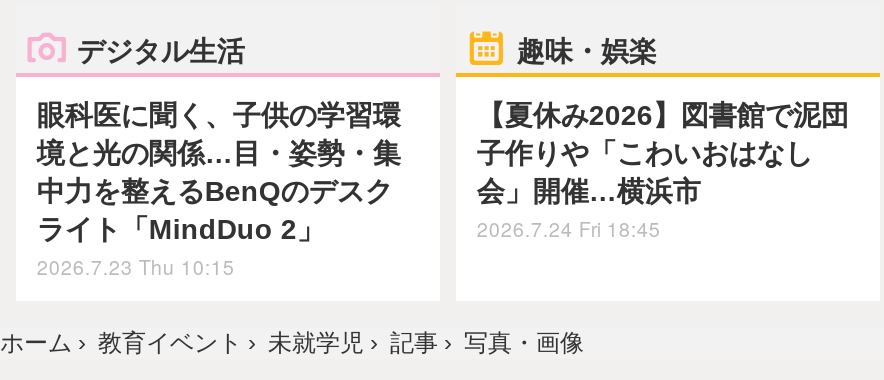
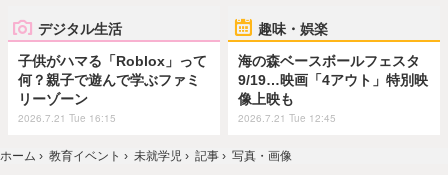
[37,100,401,282] 眼科医に聞く、子供の学習環 | 境と光の関係…目・姿勢・集 | 中力を整えるBenQのデスク | ライト「MindDuo 2」 | 2026.7.23 Thu 10:15 -> [18,53,207,125] 子供がハマる「Roblox」って | 何？親子で遊んで学ぶファミ | リーゾーン | 2026.7.21 Tue 16:15
[477,100,849,244] 【夏休み2026】図書館で泥団 | 子作りや「こわいおはなし | 会」開催…横浜市 | 2026.7.24 Fri 18:45 -> [238,53,428,125] 海の森ベースボールフェスタ | 9/19…映画「4アウト」特別映 | 像上映も | 2026.7.21 Tue 12:45

